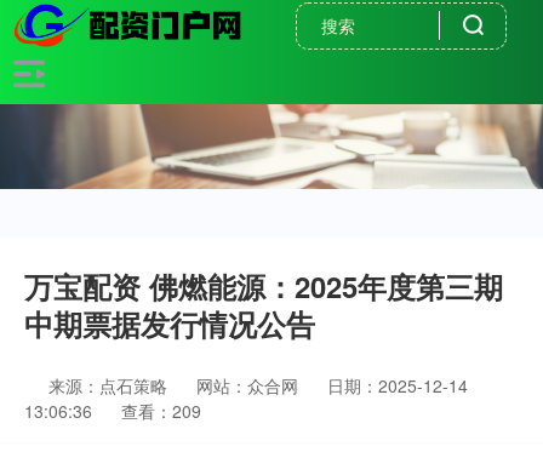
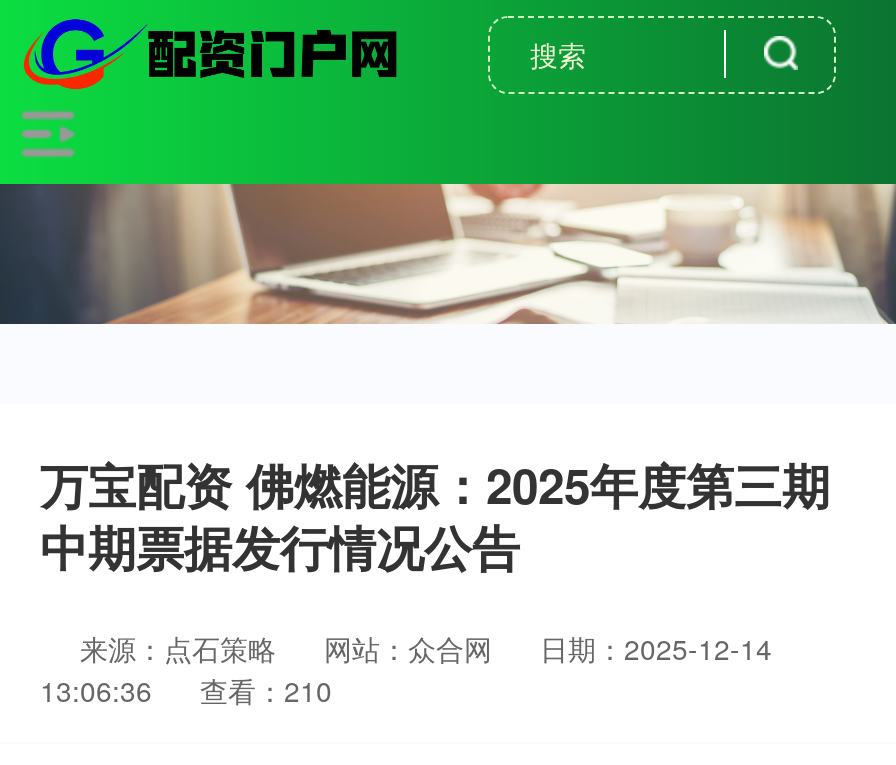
[24,399,201,423] 13:06:36 查看：209 -> [40,670,332,710] 13:06:36 查看：210

